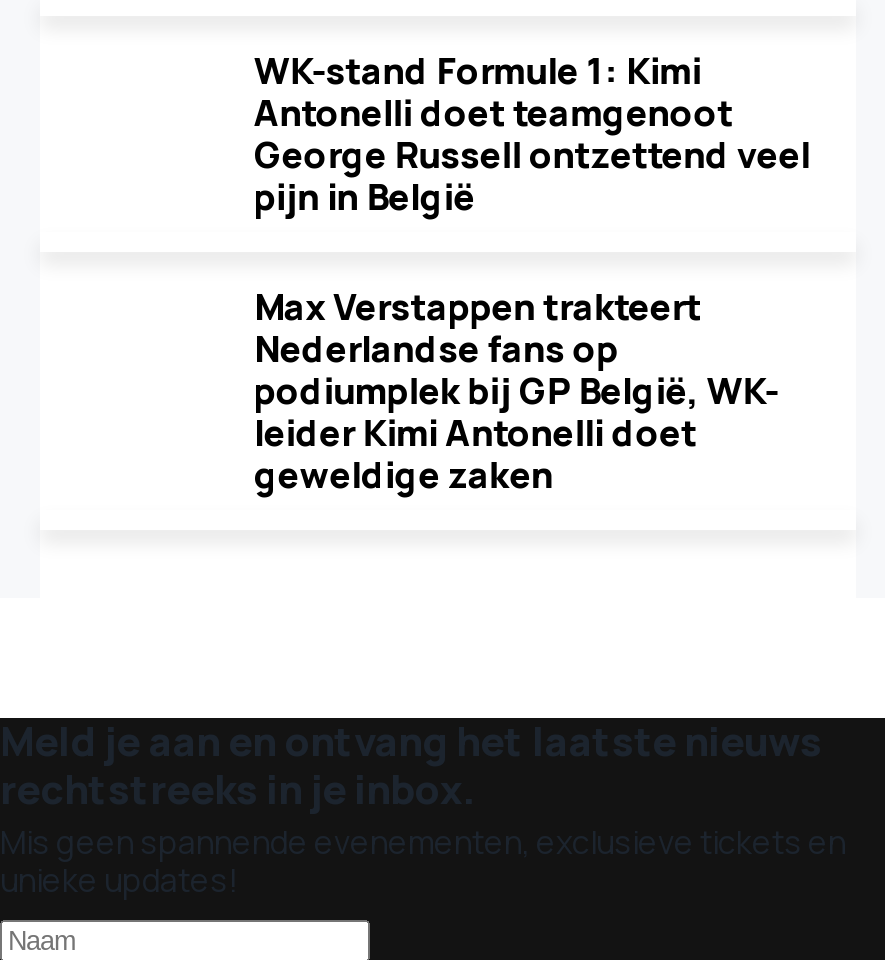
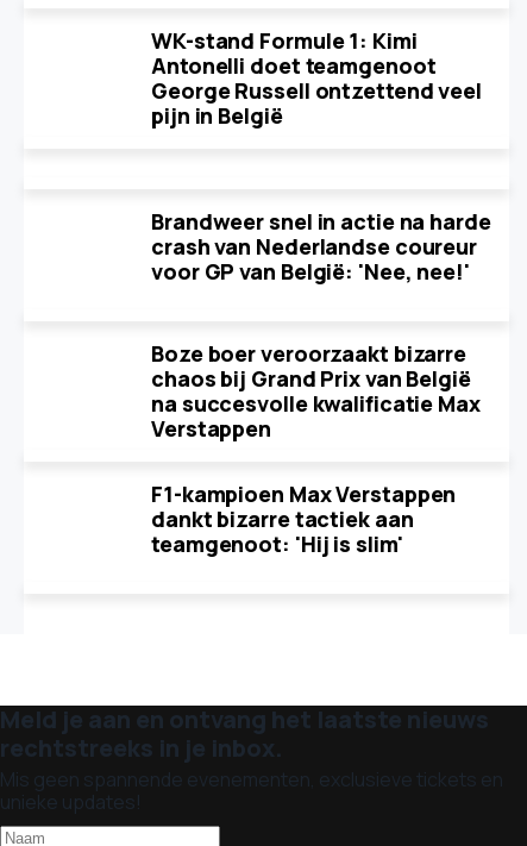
[254,282,778,498] Max Verstappen trakteert | Nederlandse fans op | podiumplek bij GP België, WK- | leider Kimi Antonelli doet | geweldige zaken -> [151,207,491,558] Brandweer snel in actie na harde | crash van Nederlandse coureur | voor GP van België: 'Nee, nee!' | Boze boer veroorzaakt bizarre | chaos bij Grand Prix van België | na succesvolle kwalificatie Max | Verstappen | F1-kampioen Max Verstappen | dankt bizarre tactiek aan | teamgenoot: 'Hij is slim'

